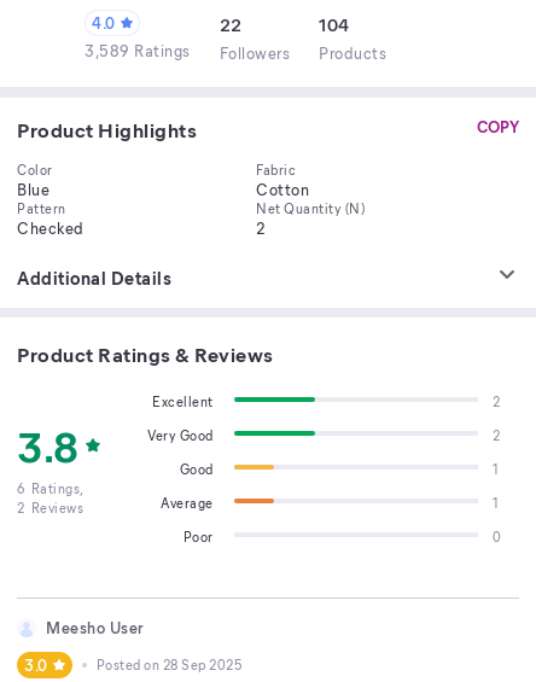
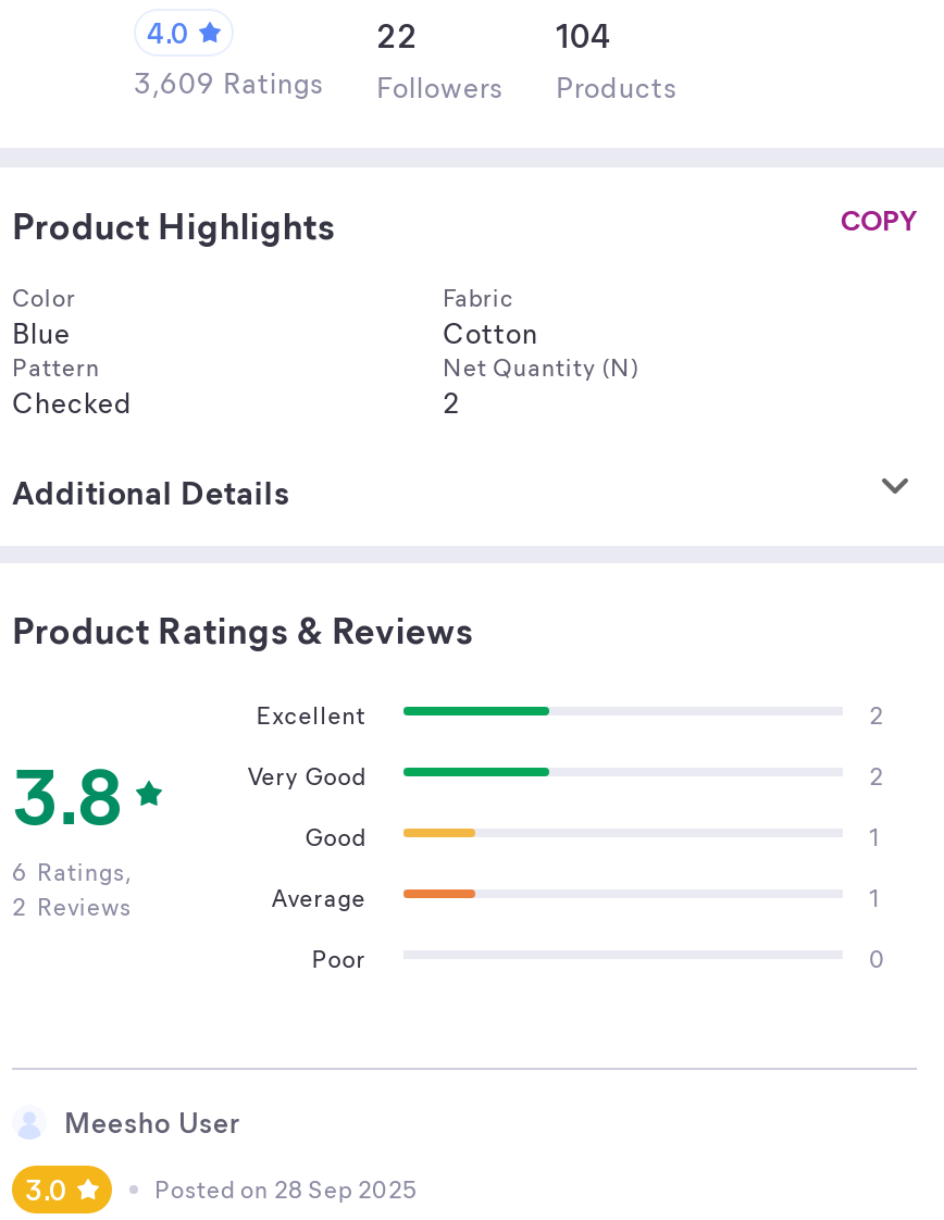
[85,40,386,63] 3,589 Ratings Followers Products -> [134,63,678,104] 3,609 Ratings Followers Products

